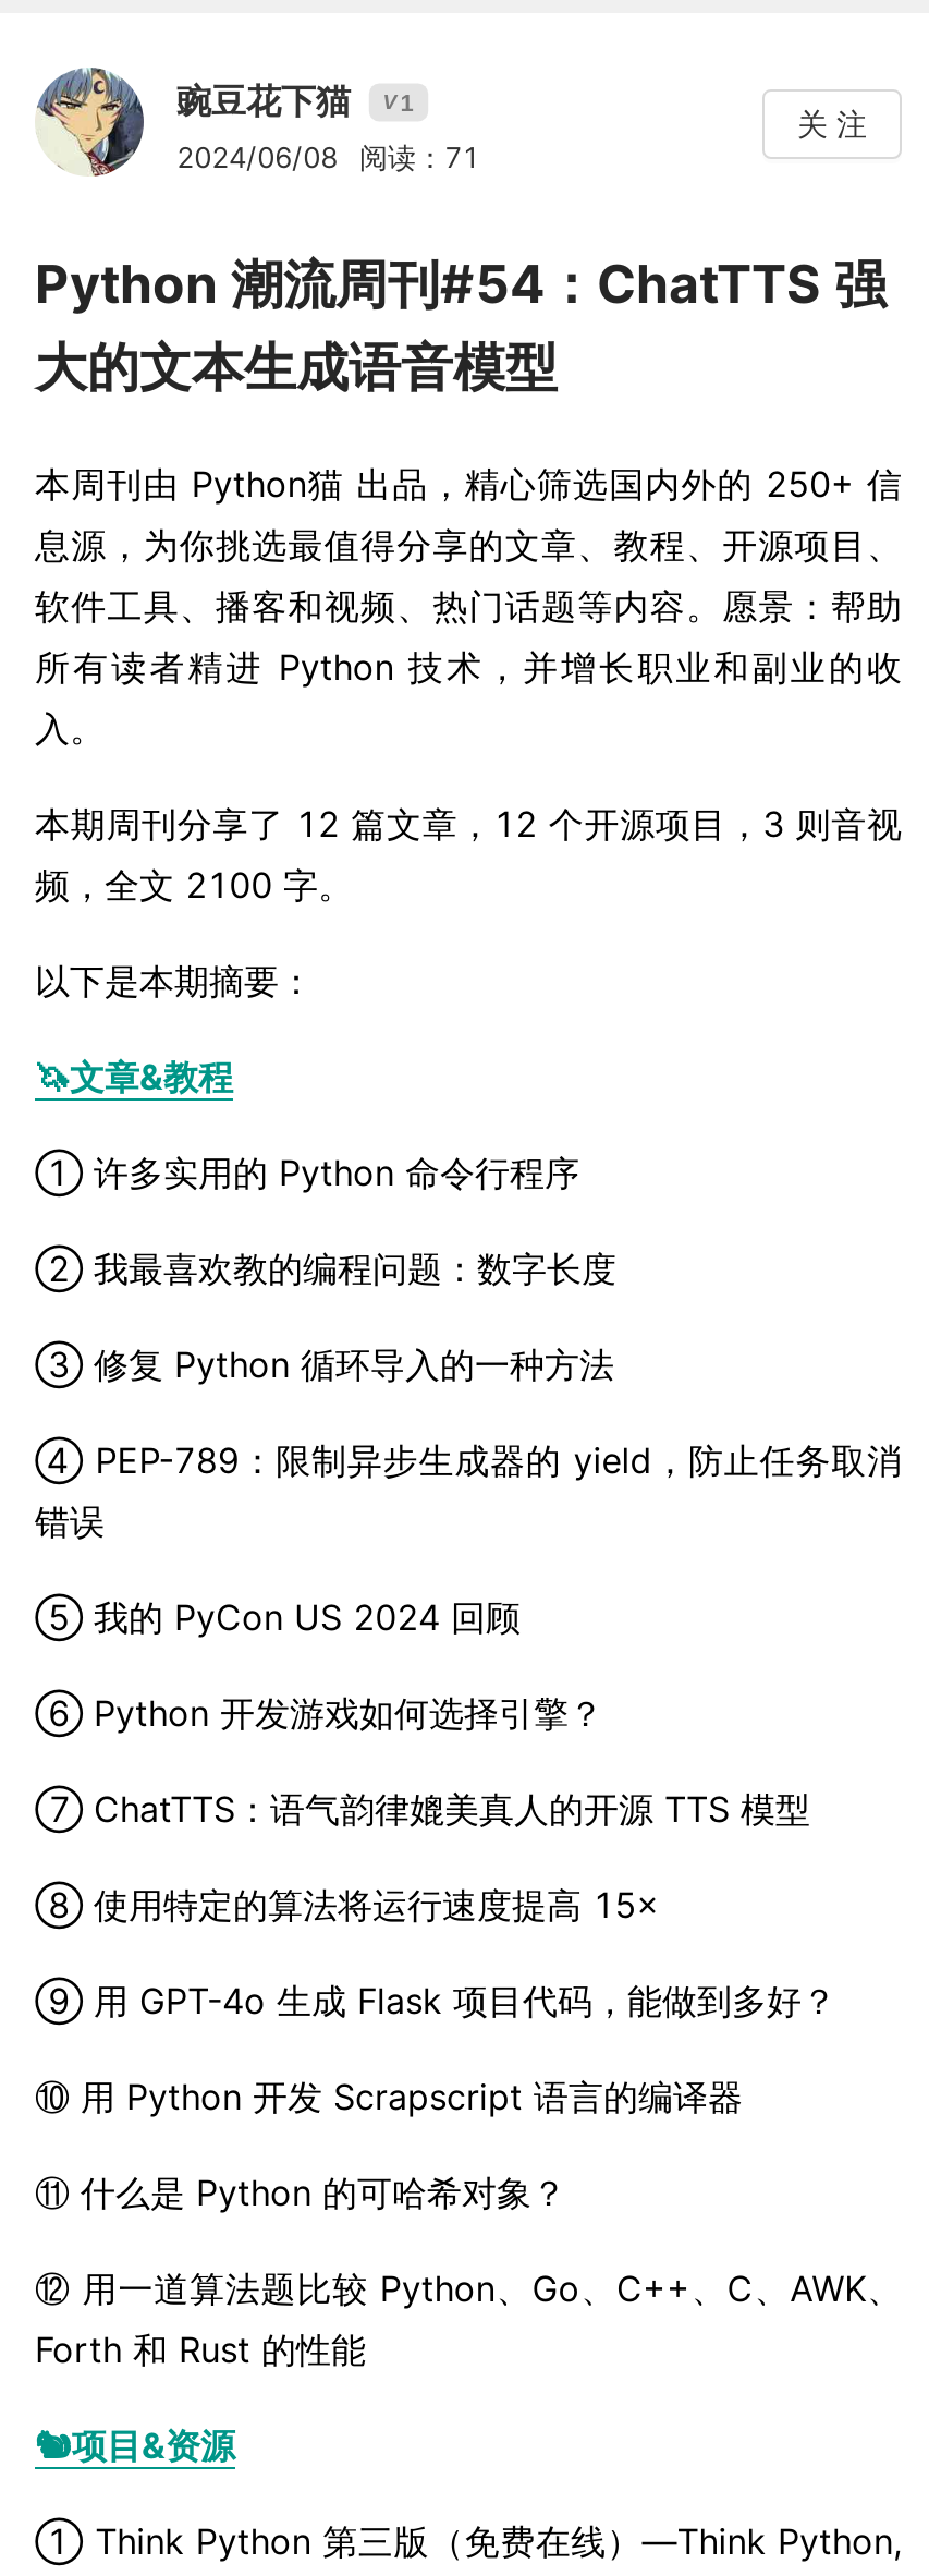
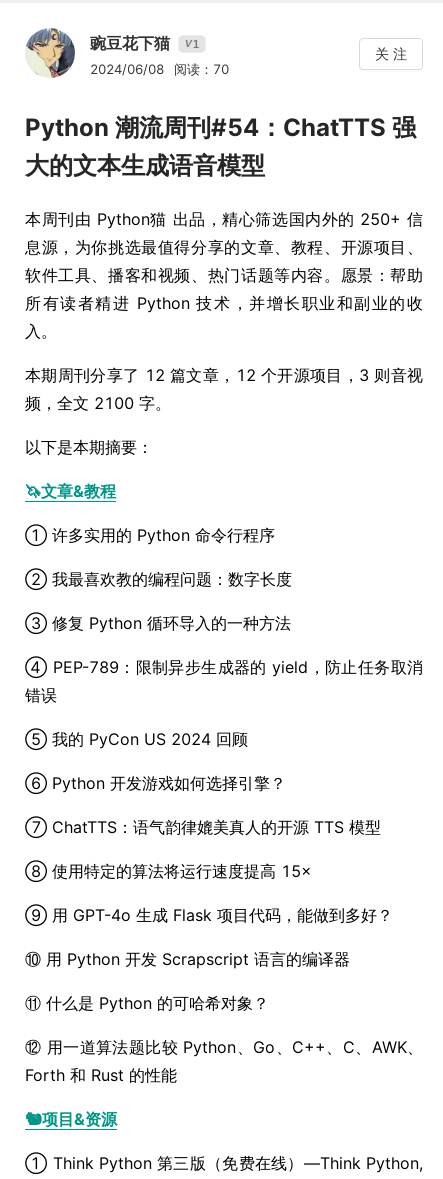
[176,139,479,174] 2024/06/08 阅读：71 -> [90,61,229,77] 2024/06/08 阅读：70

